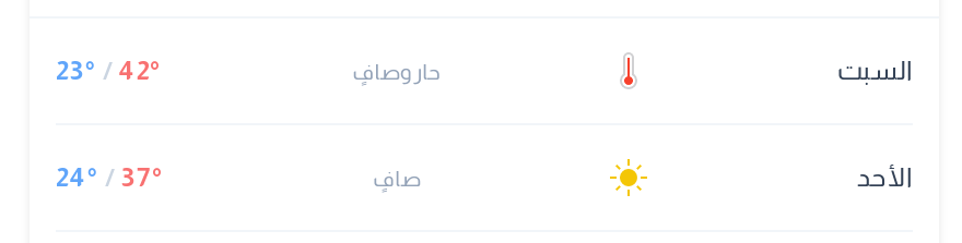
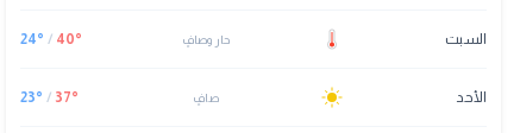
[56,56,98,87] 23° -> [20,31,45,48] 24°
[119,56,163,87] 42° -> [56,31,82,48] 40°
[56,163,101,193] 24 ° -> [20,89,43,106] 23 °

